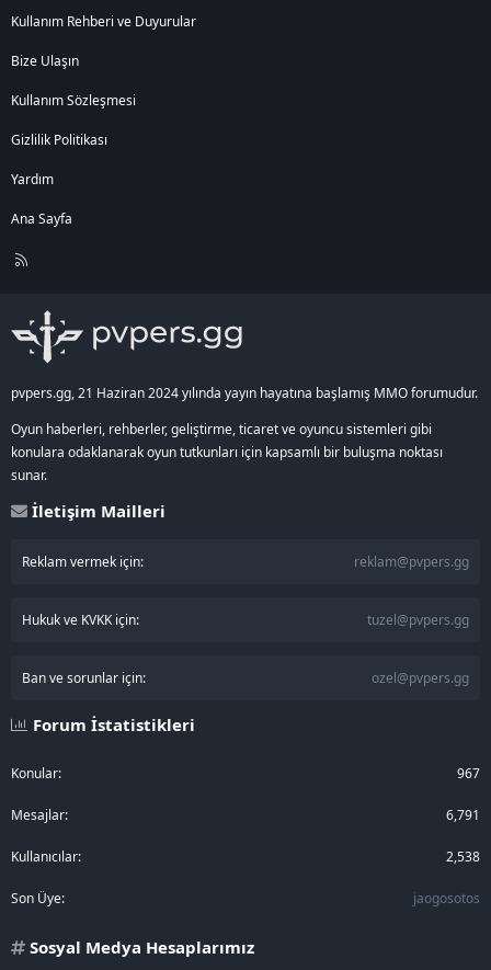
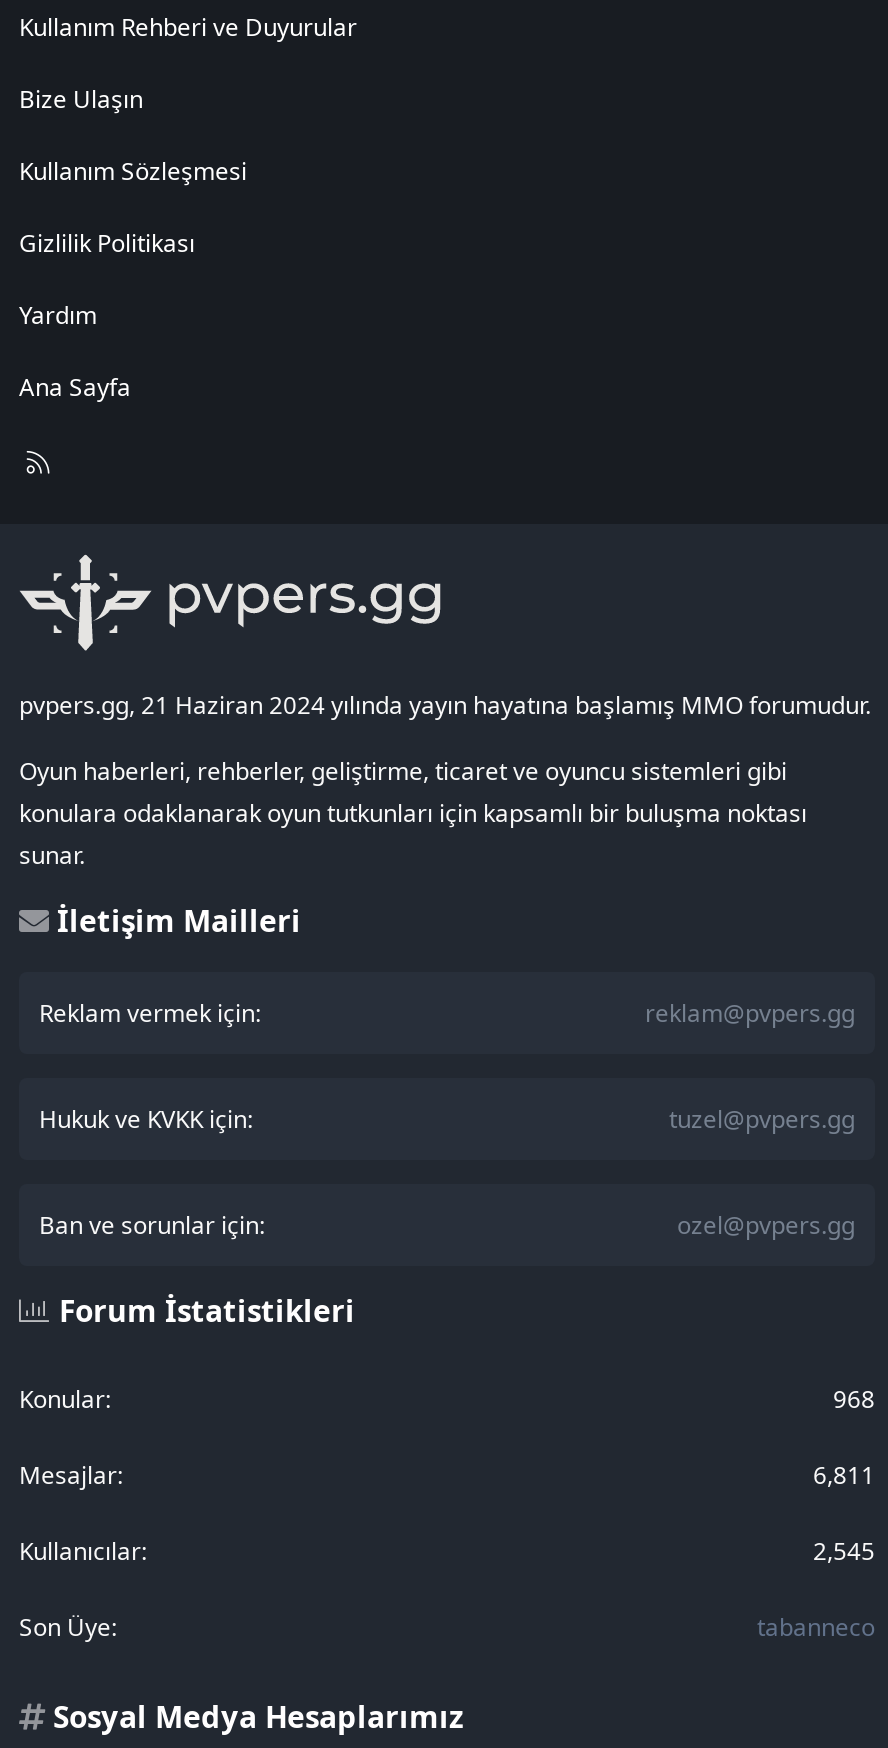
[457,764,480,783] 967 -> [833,1383,875,1417] 968
[446,806,480,825] 6,791 -> [813,1459,875,1493] 6,811
[446,848,480,866] 2,538 -> [813,1535,875,1569] 2,545
[413,889,480,908] jaogosotos -> [757,1611,875,1645] tabanneco

